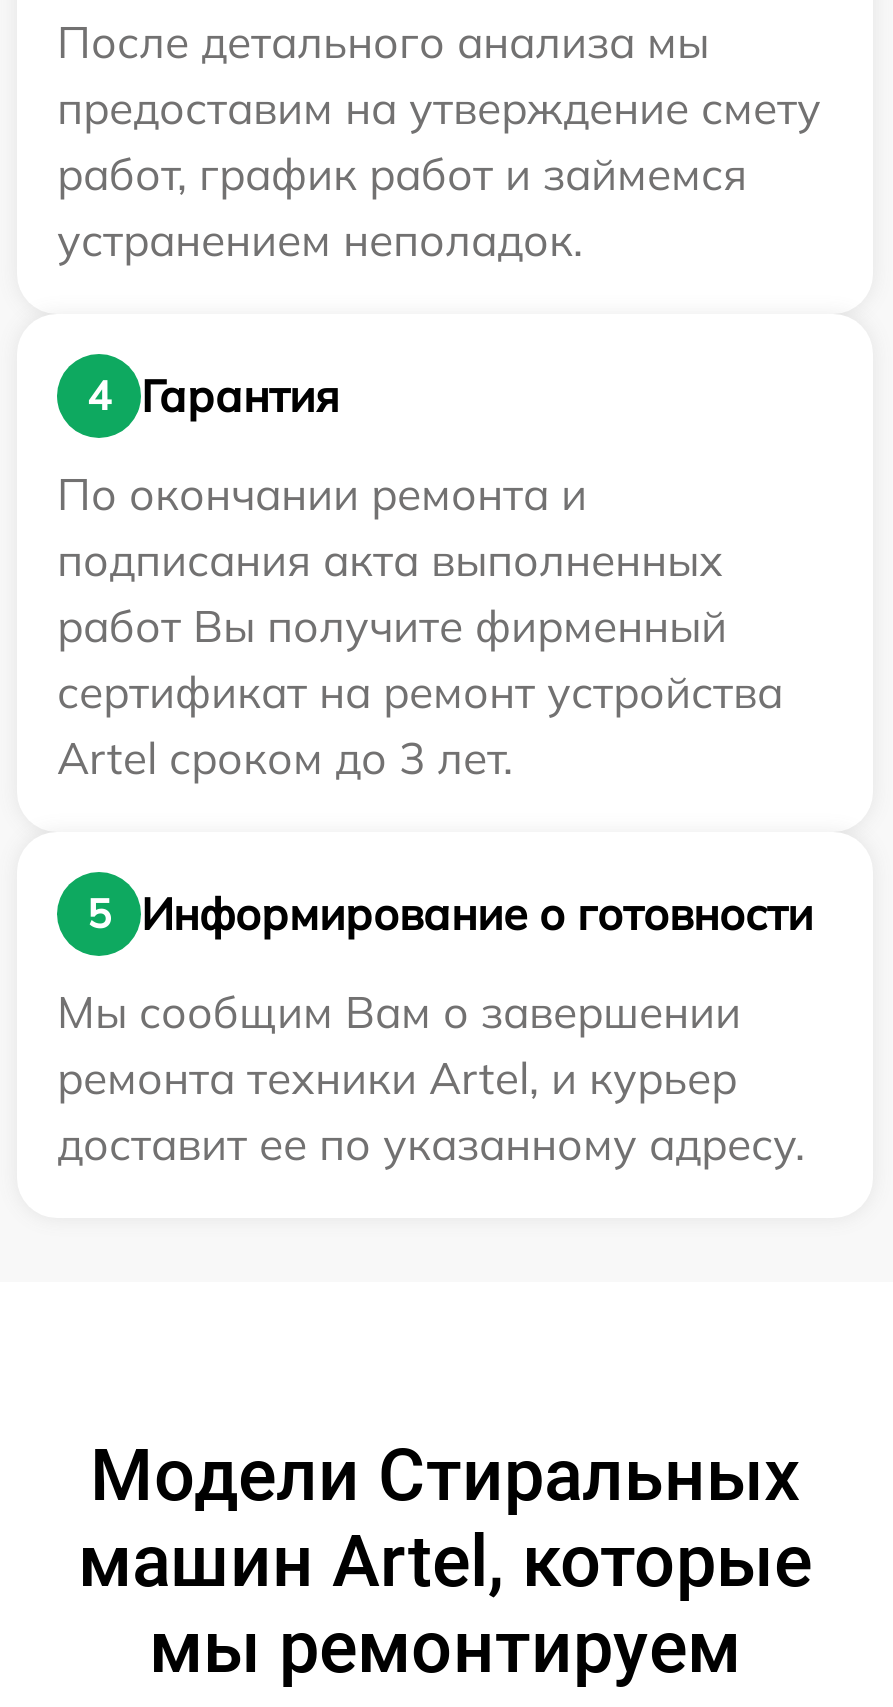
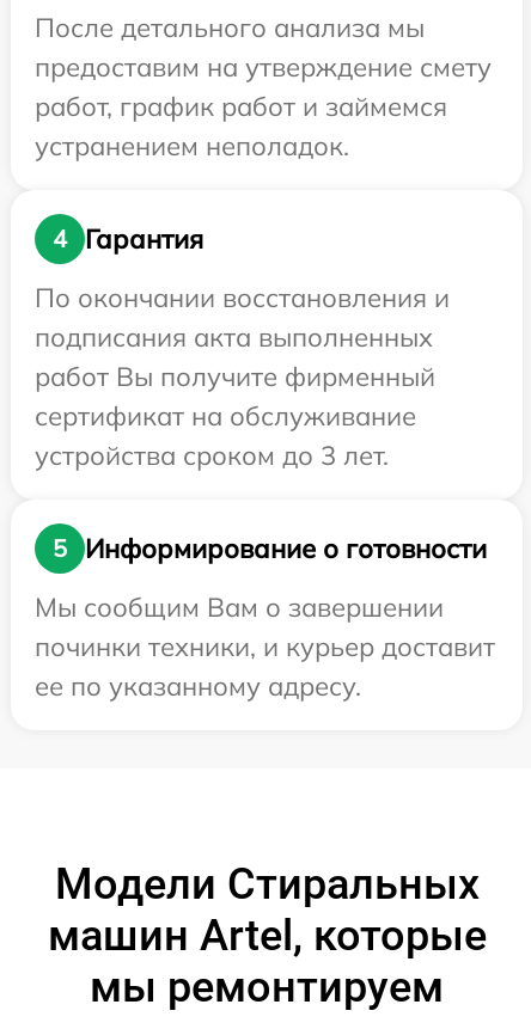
[57,466,587,522] По окончании ремонта и -> [35,281,450,314] По окончании восстановления и
[57,664,783,786] сертификат на ремонт устройства | Artel сроком до 3 лет. -> [35,399,416,472] сертификат на обслуживание | устройства сроком до 3 лет.
[57,1050,805,1172] ремонта техники Artel, и курьер | доставит ее по указанному адресу. -> [35,630,495,703] починки техники, и курьер доставит | ее по указанному адресу.

